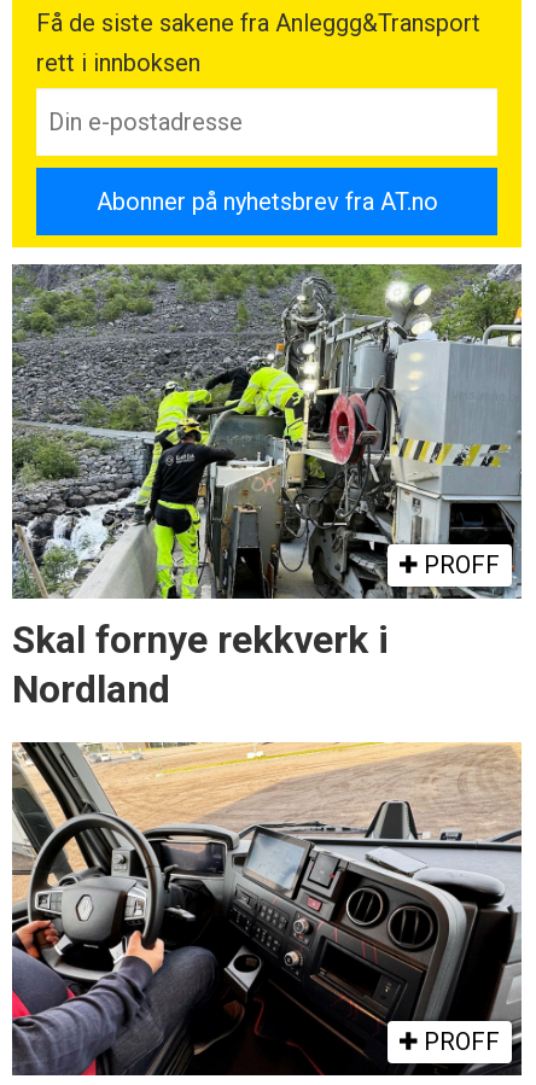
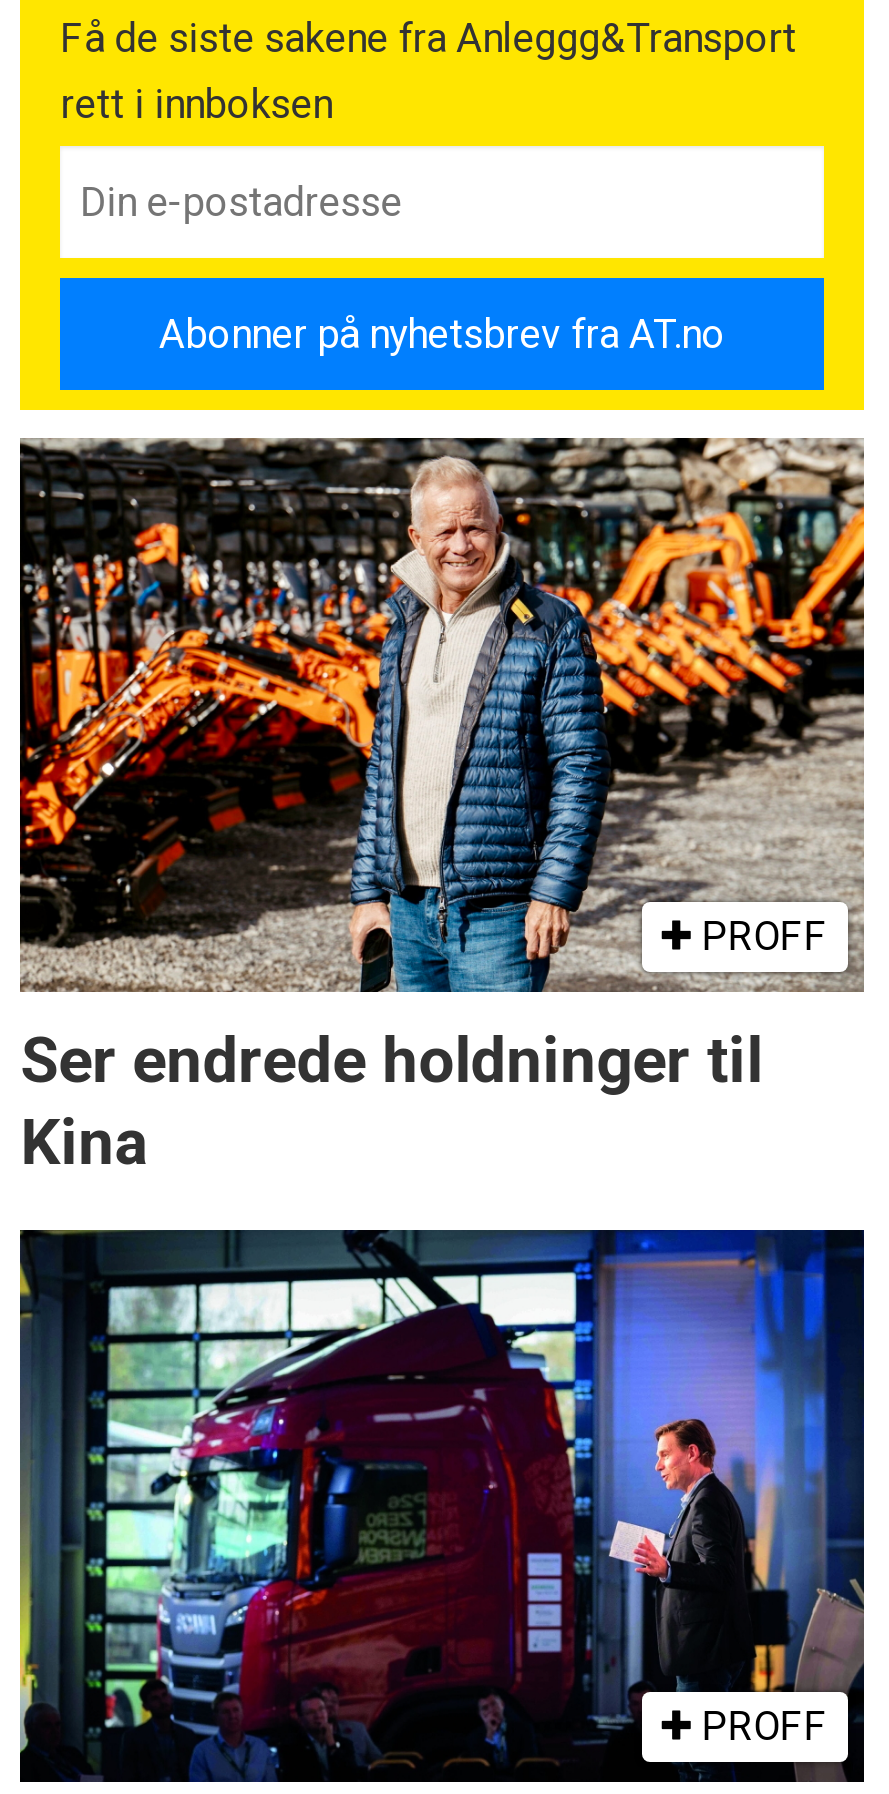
[11,263,523,712] [image] | Skal fornye rekkverk i | Nordland -> [18,436,866,1180] [image] | Ser endrede holdninger til | Kina
[11,741,523,1077] [image] -> [18,1228,866,1784] [image]

